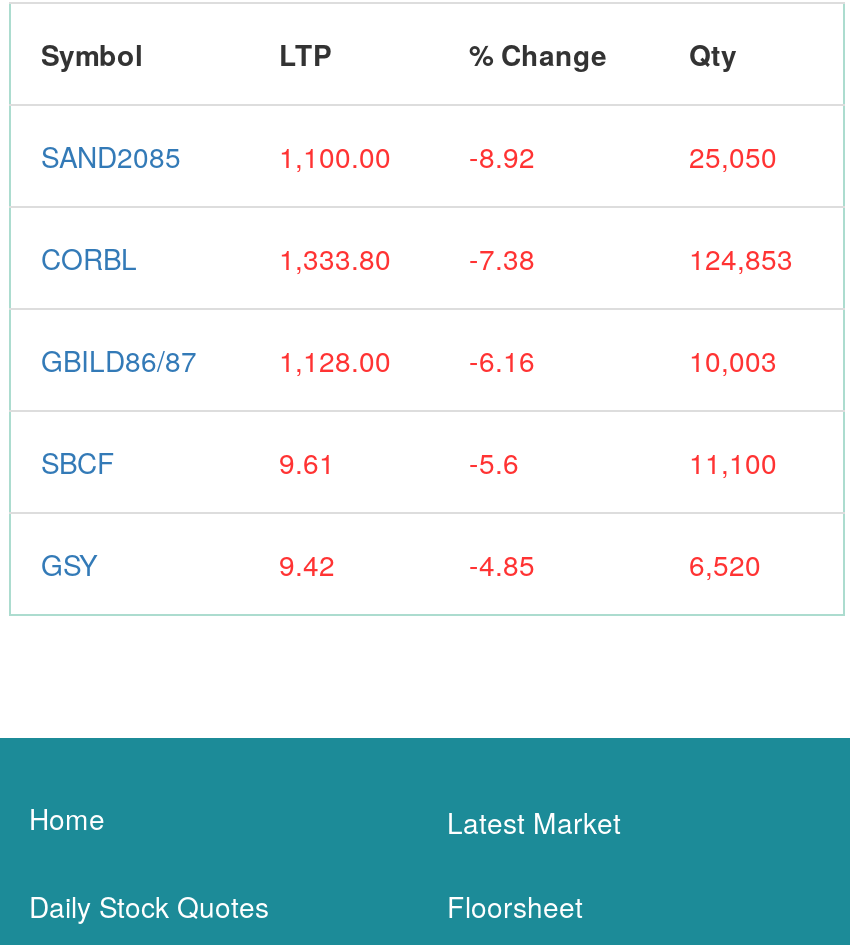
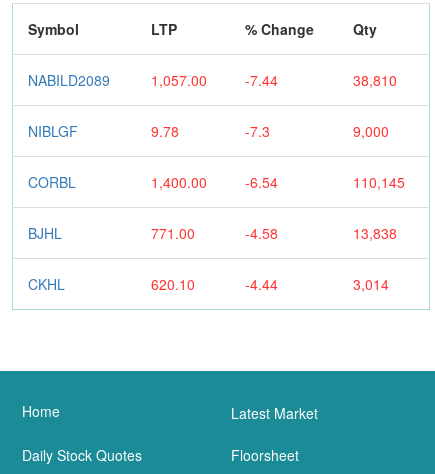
[41,135,777,175] SAND2085 | 1,100.00 | -8.92 | 25,050 -> [28,69,397,140] NABILD2089 | 1,057.00 | -7.44 | 38,810 | NIBLGF | 9.78 | -7.3 | 9,000
[41,237,793,583] 1,333.80 | -7.38 | 124,853 | GBILD86/87 | 1,128.00 | -6.16 | 10,003 | SBCF | 9.61 | -5.6 | 11,100 | GSY | 9.42 | -4.85 | 6,520 -> [28,171,405,293] 1,400.00 | -6.54 | 110,145 | BJHL | 771.00 | -4.58 | 13,838 | CKHL | 620.10 | -4.44 | 3,014
moved [41,237,137,277] -> [28,171,76,191]: CORBL

